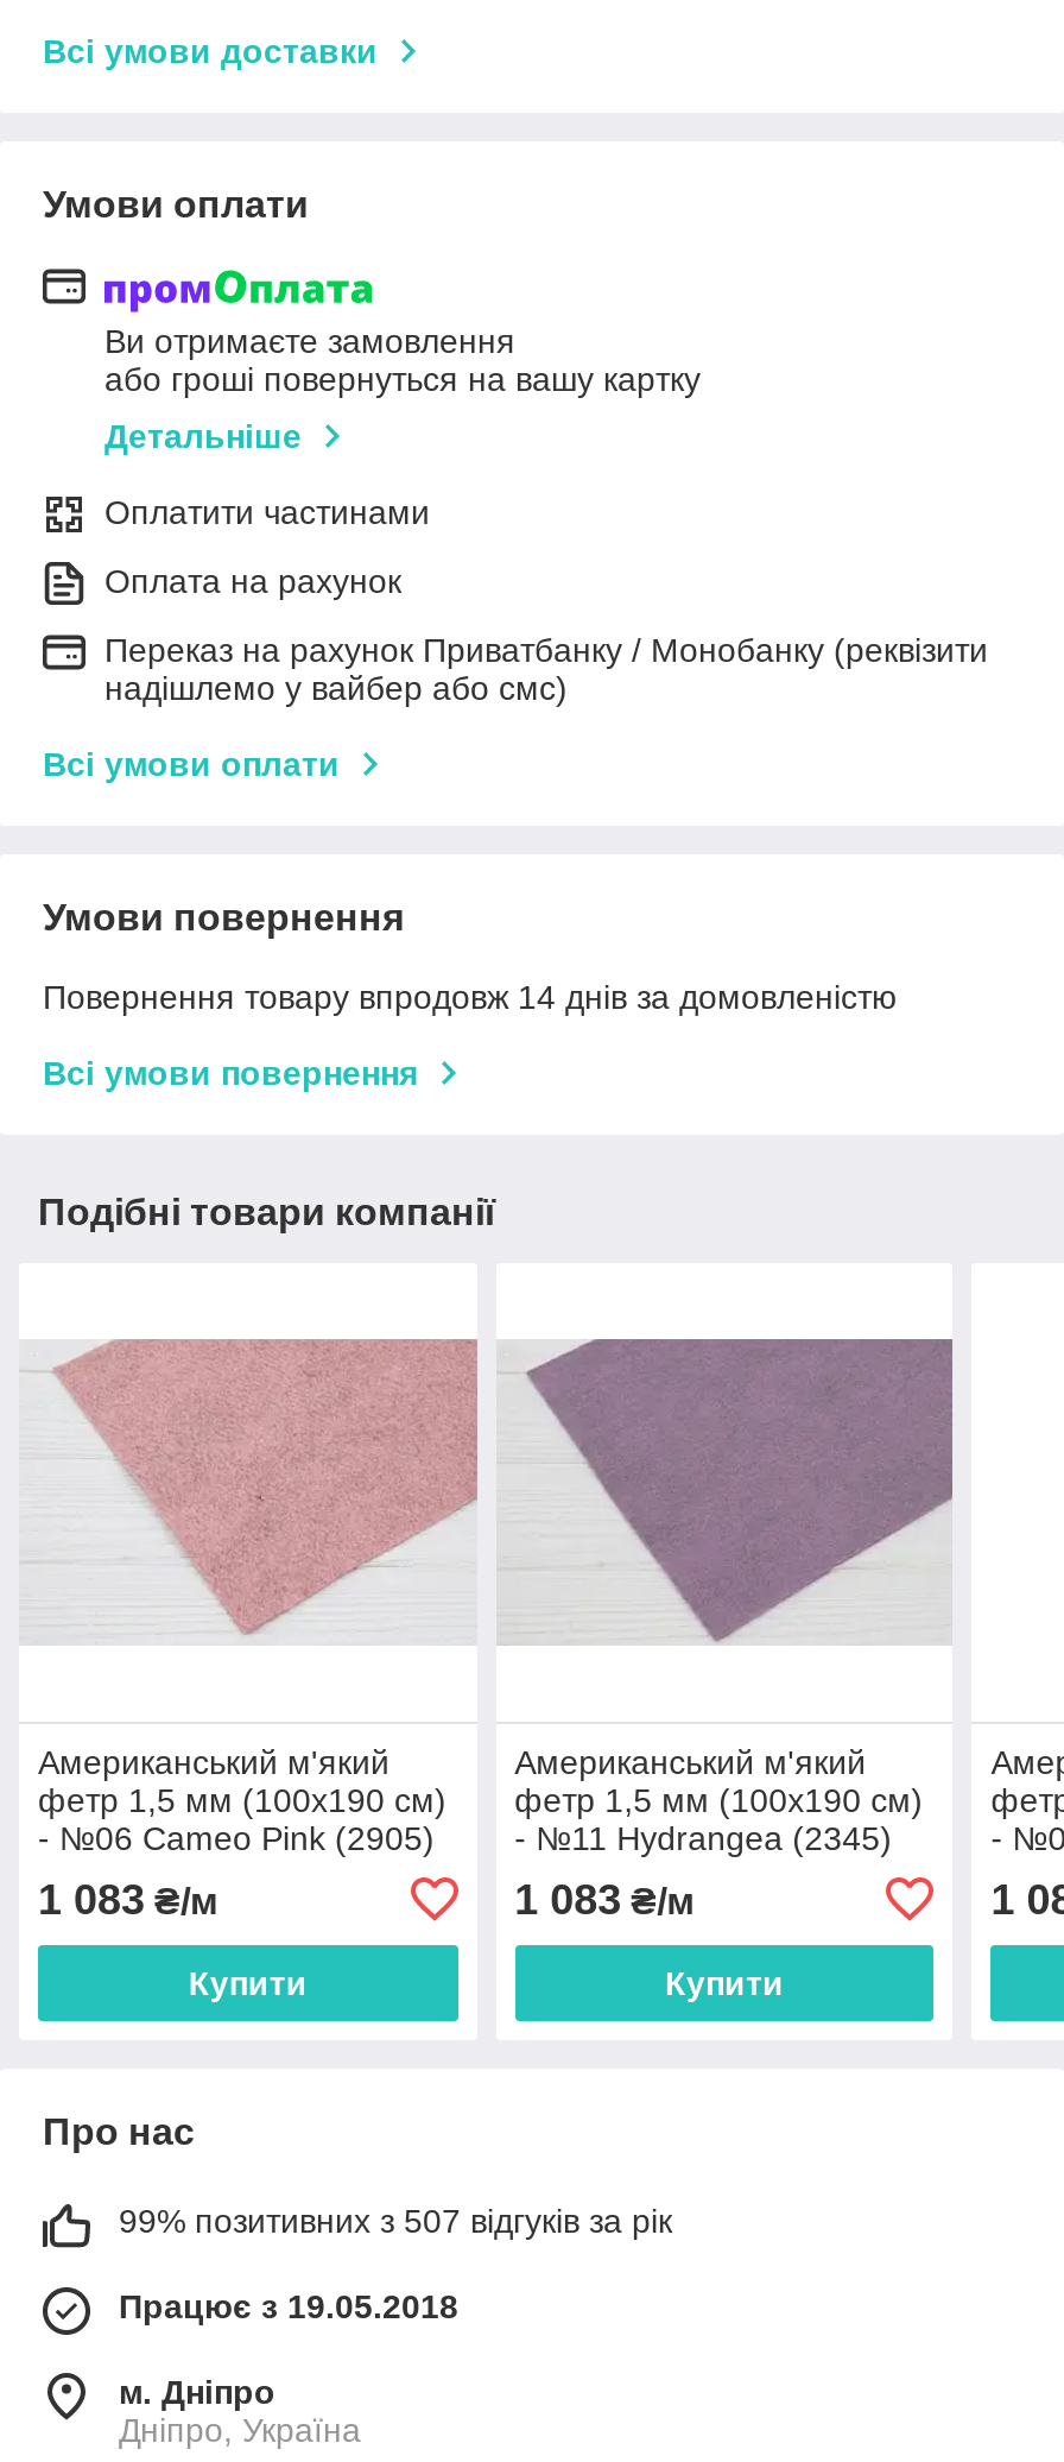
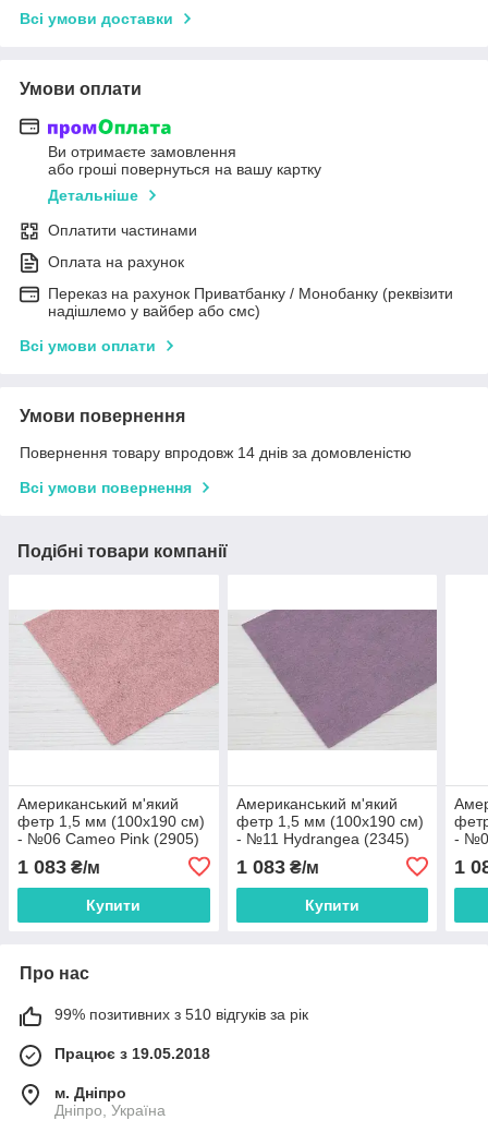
[119,2201,672,2239] 99% позитивних з 507 відгуків за рік -> [54,1005,308,1023] 99% позитивних з 510 відгуків за рік

